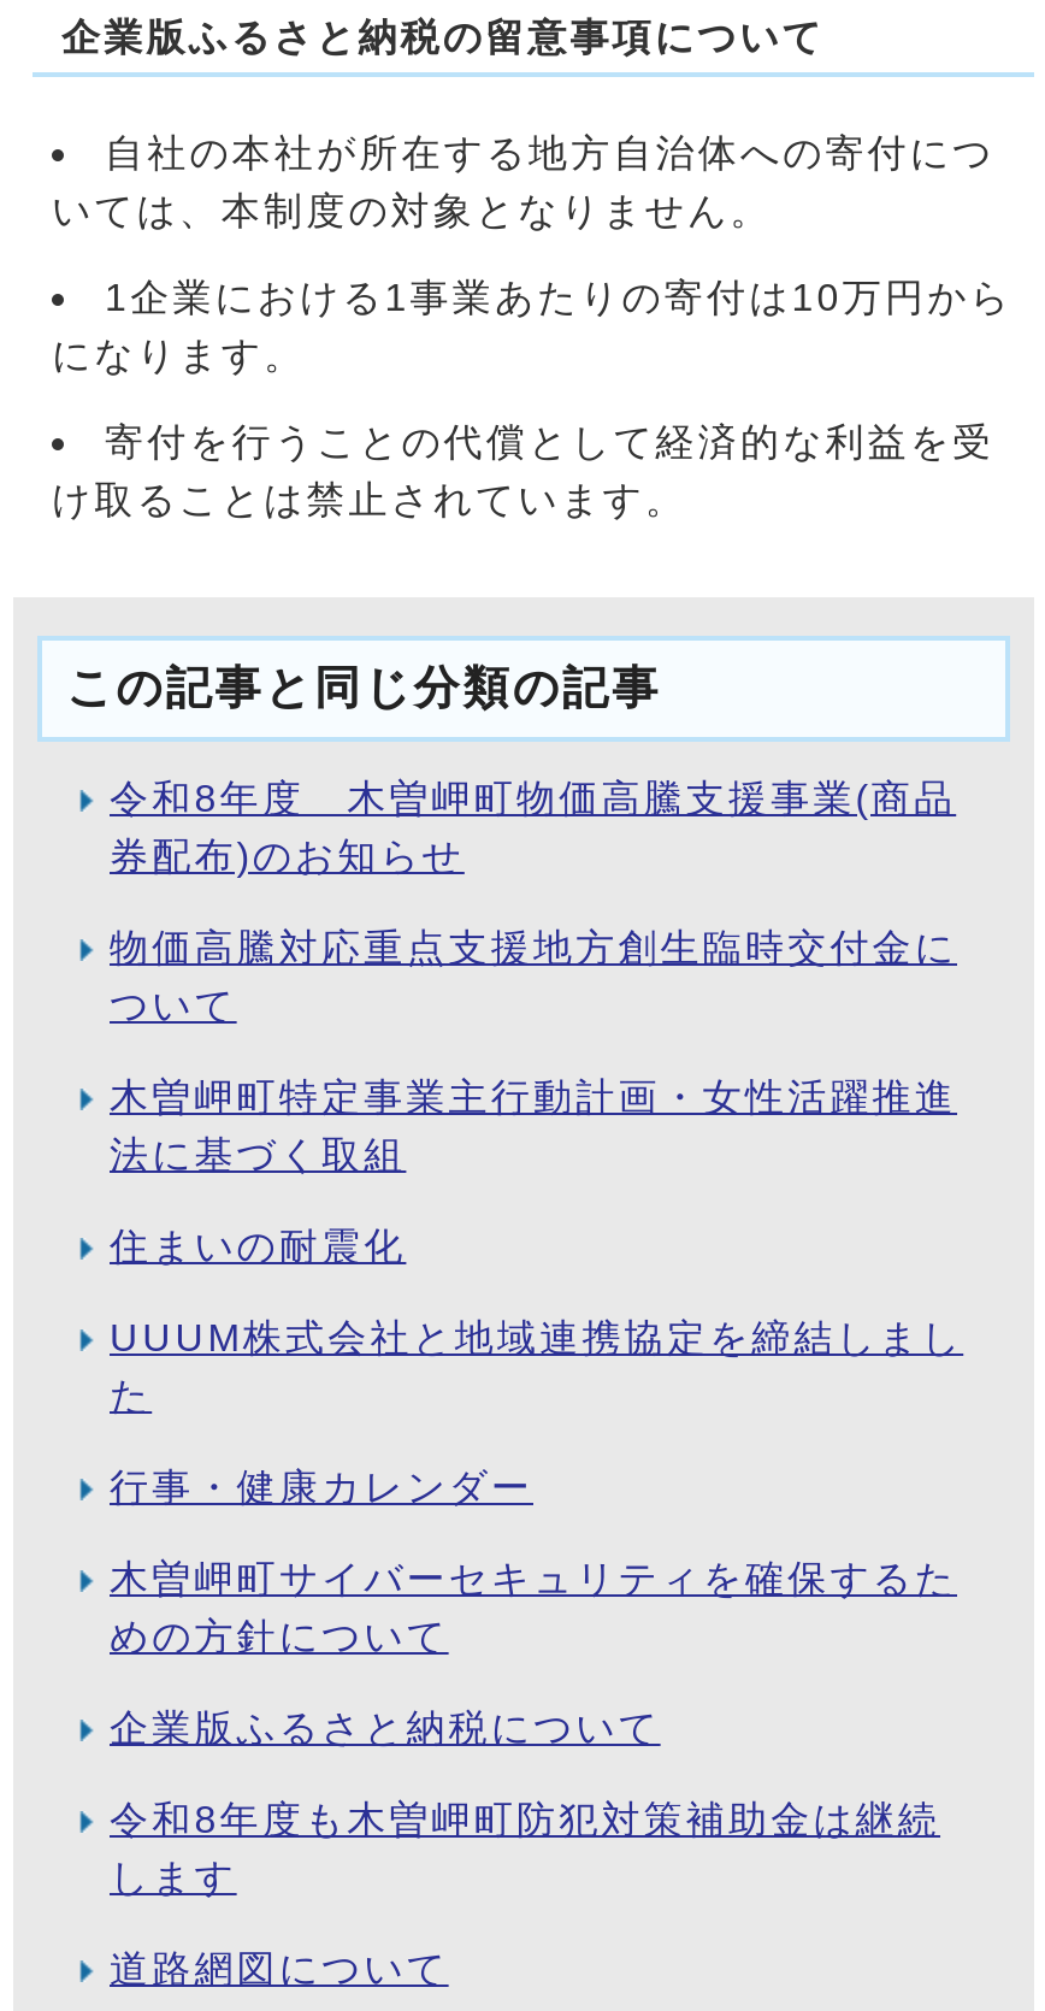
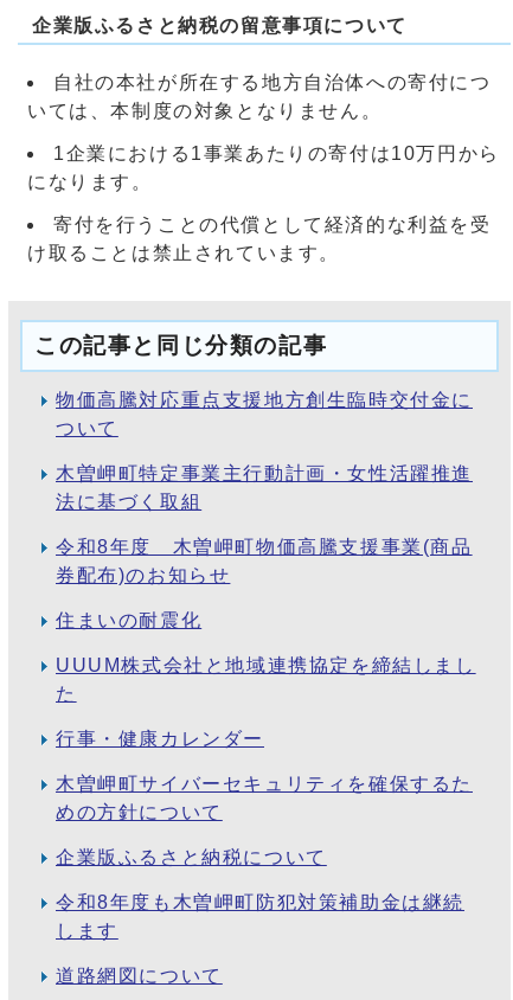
moved [110,777,956,875] -> [56,536,472,585]: 令和8年度 木曽岬町物価高騰支援事業(商品 | 券配布)のお知らせ
moved [110,926,957,1174] -> [56,389,473,511]: 物価高騰対応重点支援地方創生臨時交付金に | ついて | 木曽岬町特定事業主行動計画・女性活躍推進 | 法に基づく取組

